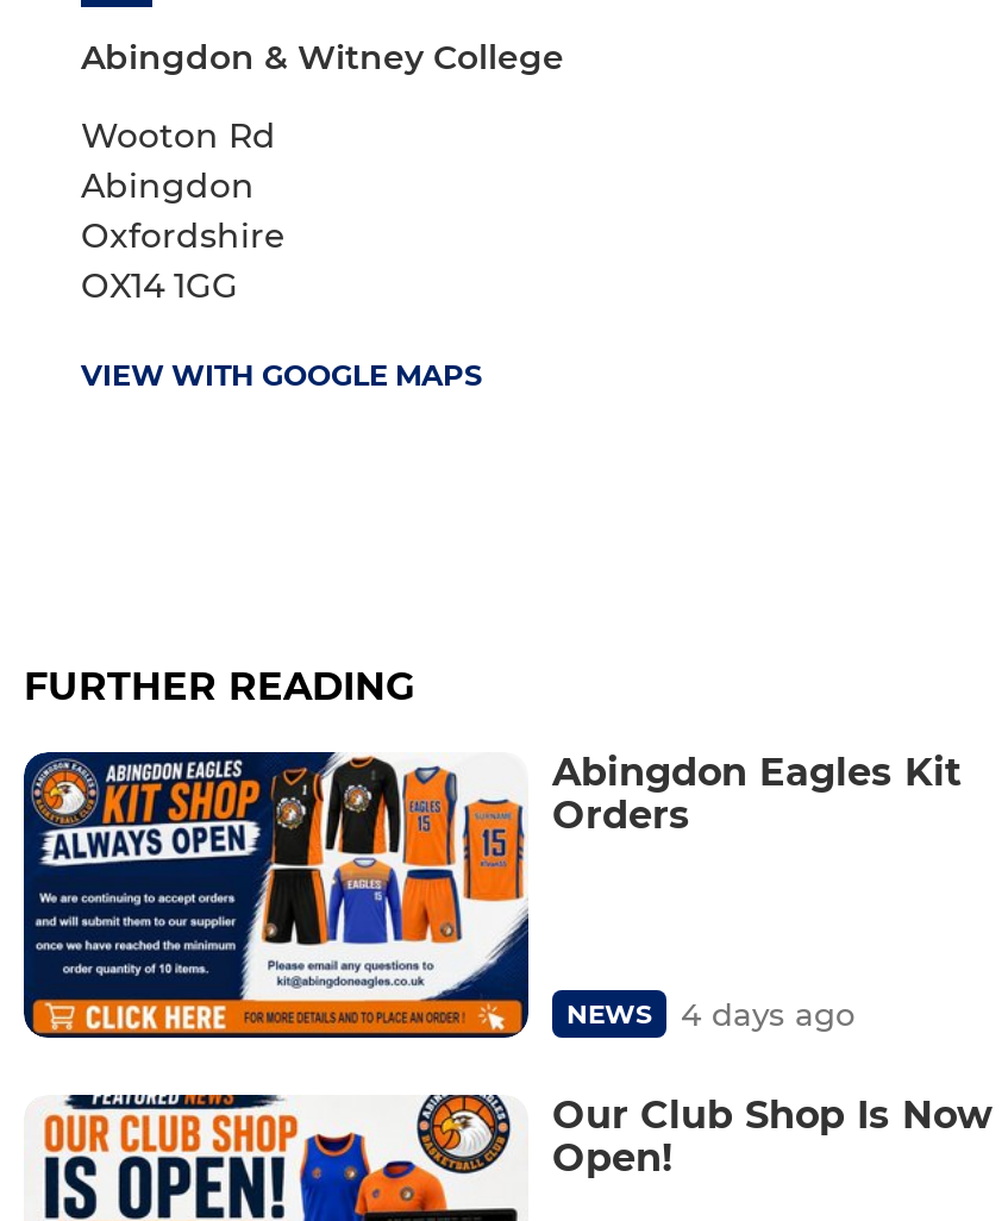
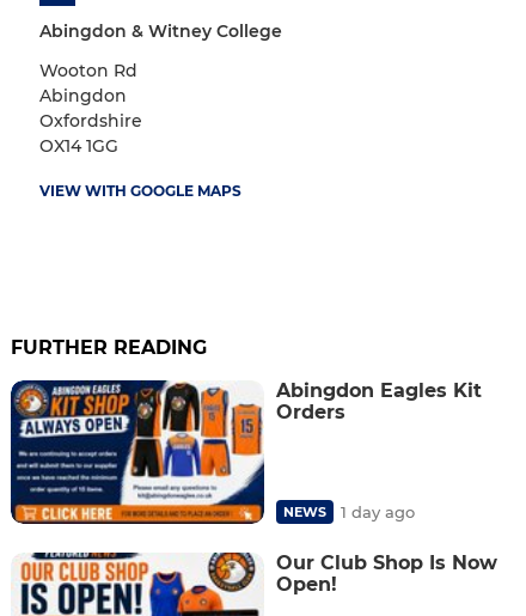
[566,994,854,1032] NEWS 4 days ago -> [283,502,415,521] NEWS 1 day ago

